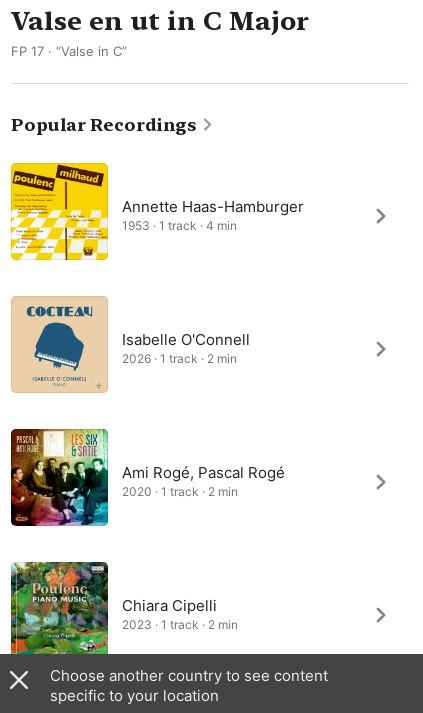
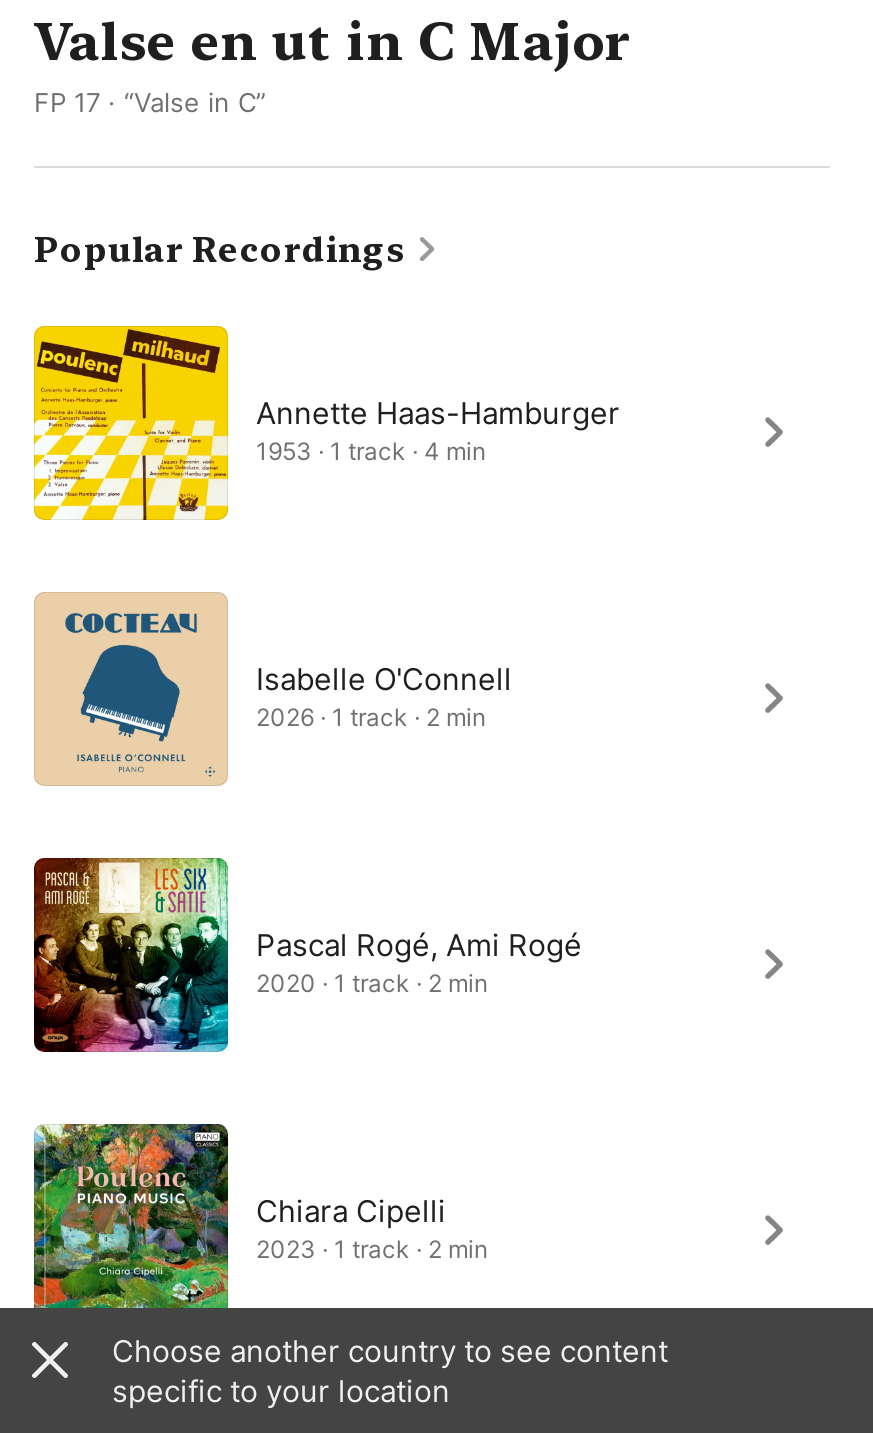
[122,463,285,482] Ami Rogé, Pascal Rogé -> [256,926,582,964] Pascal Rogé, Ami Rogé

